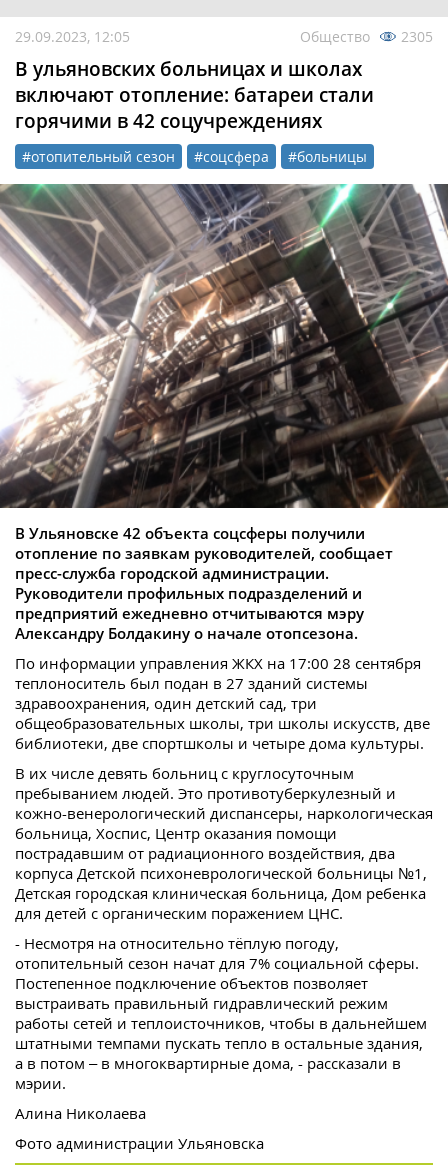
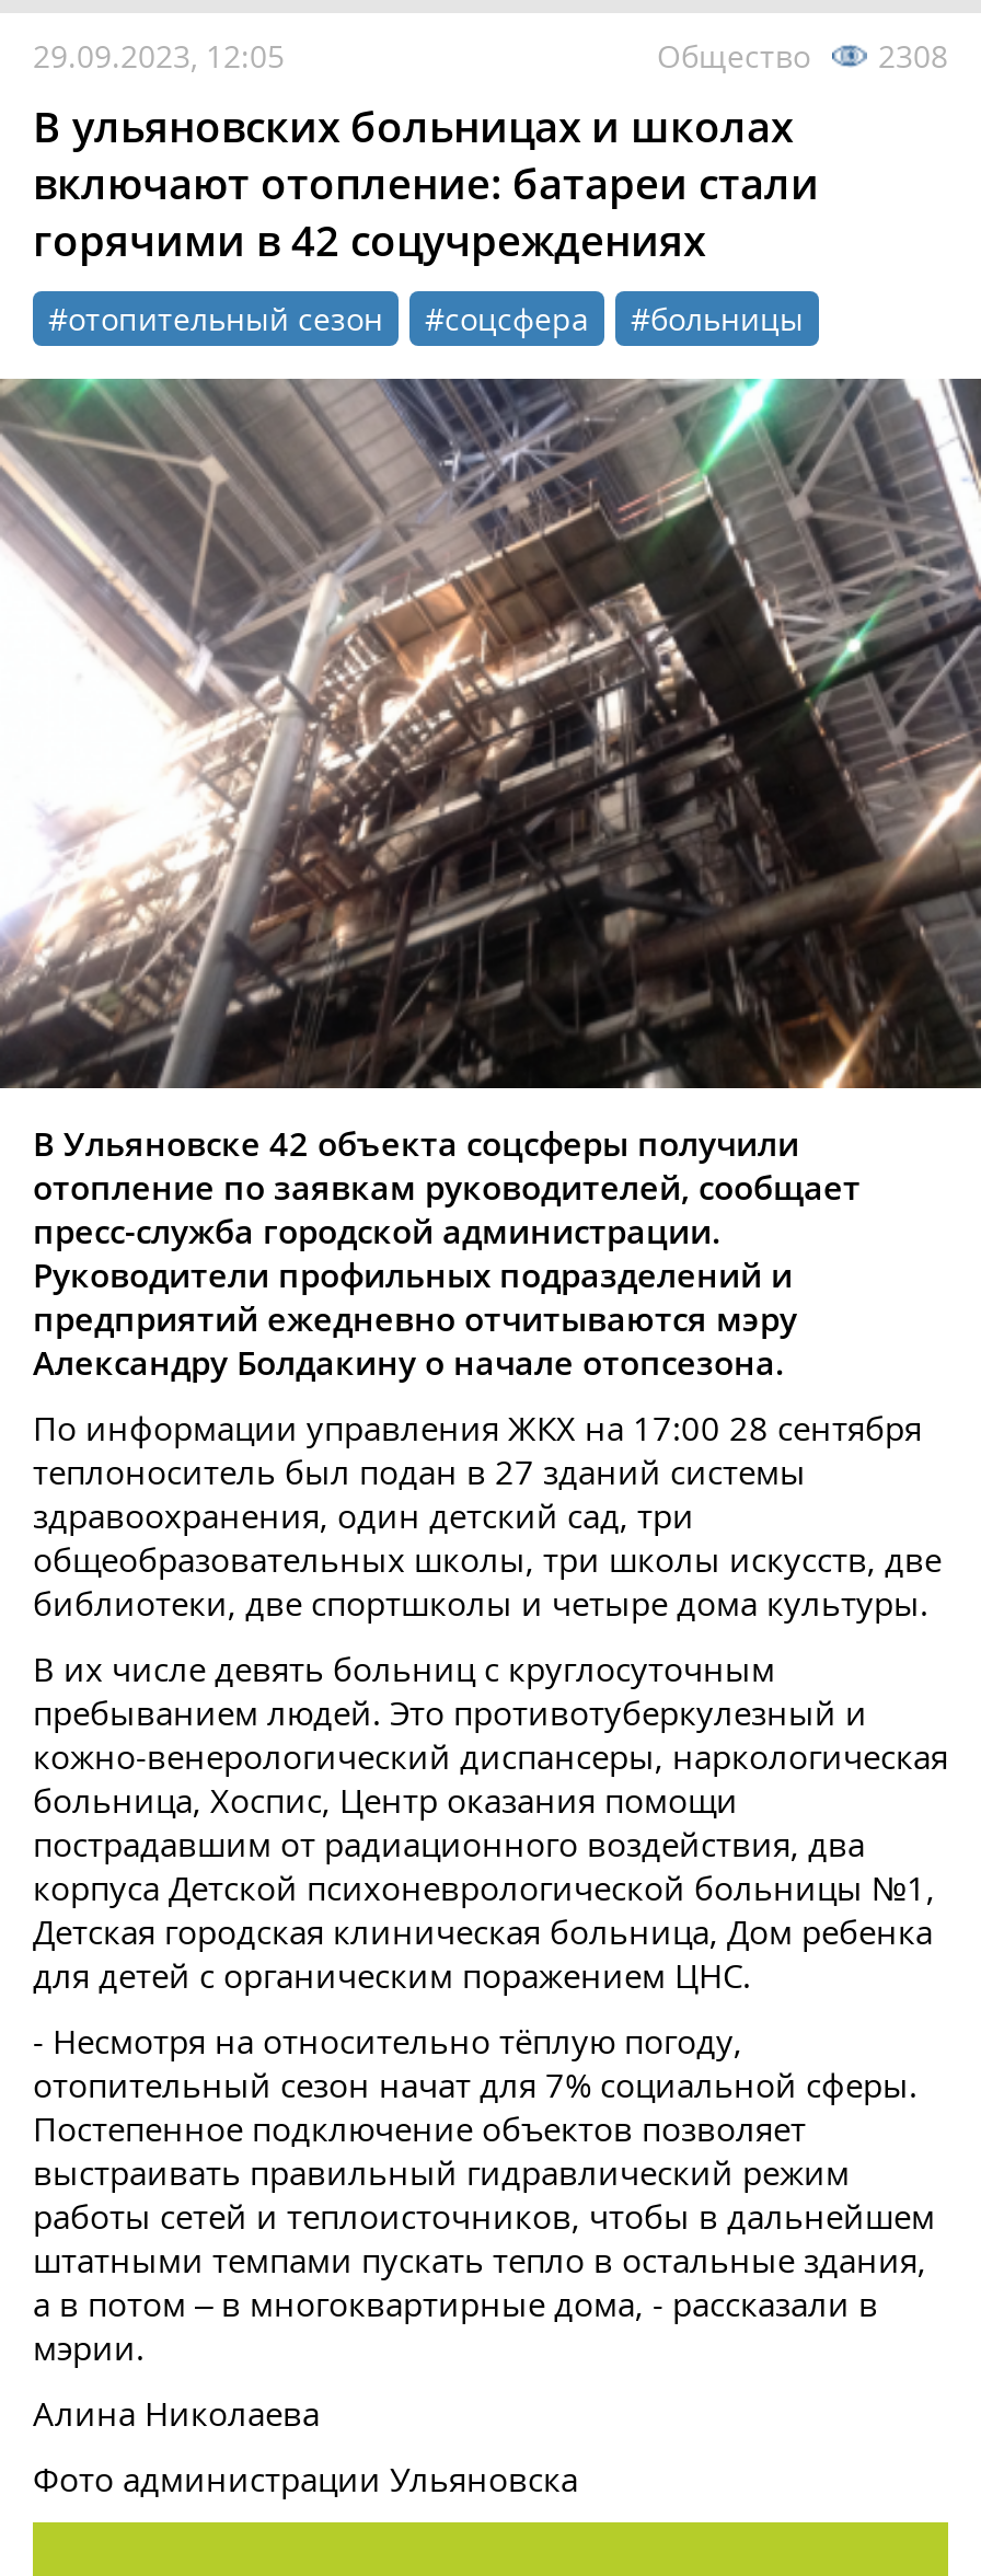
[300,27,433,46] Общество 2305 -> [657,35,948,77] Общество 2308

